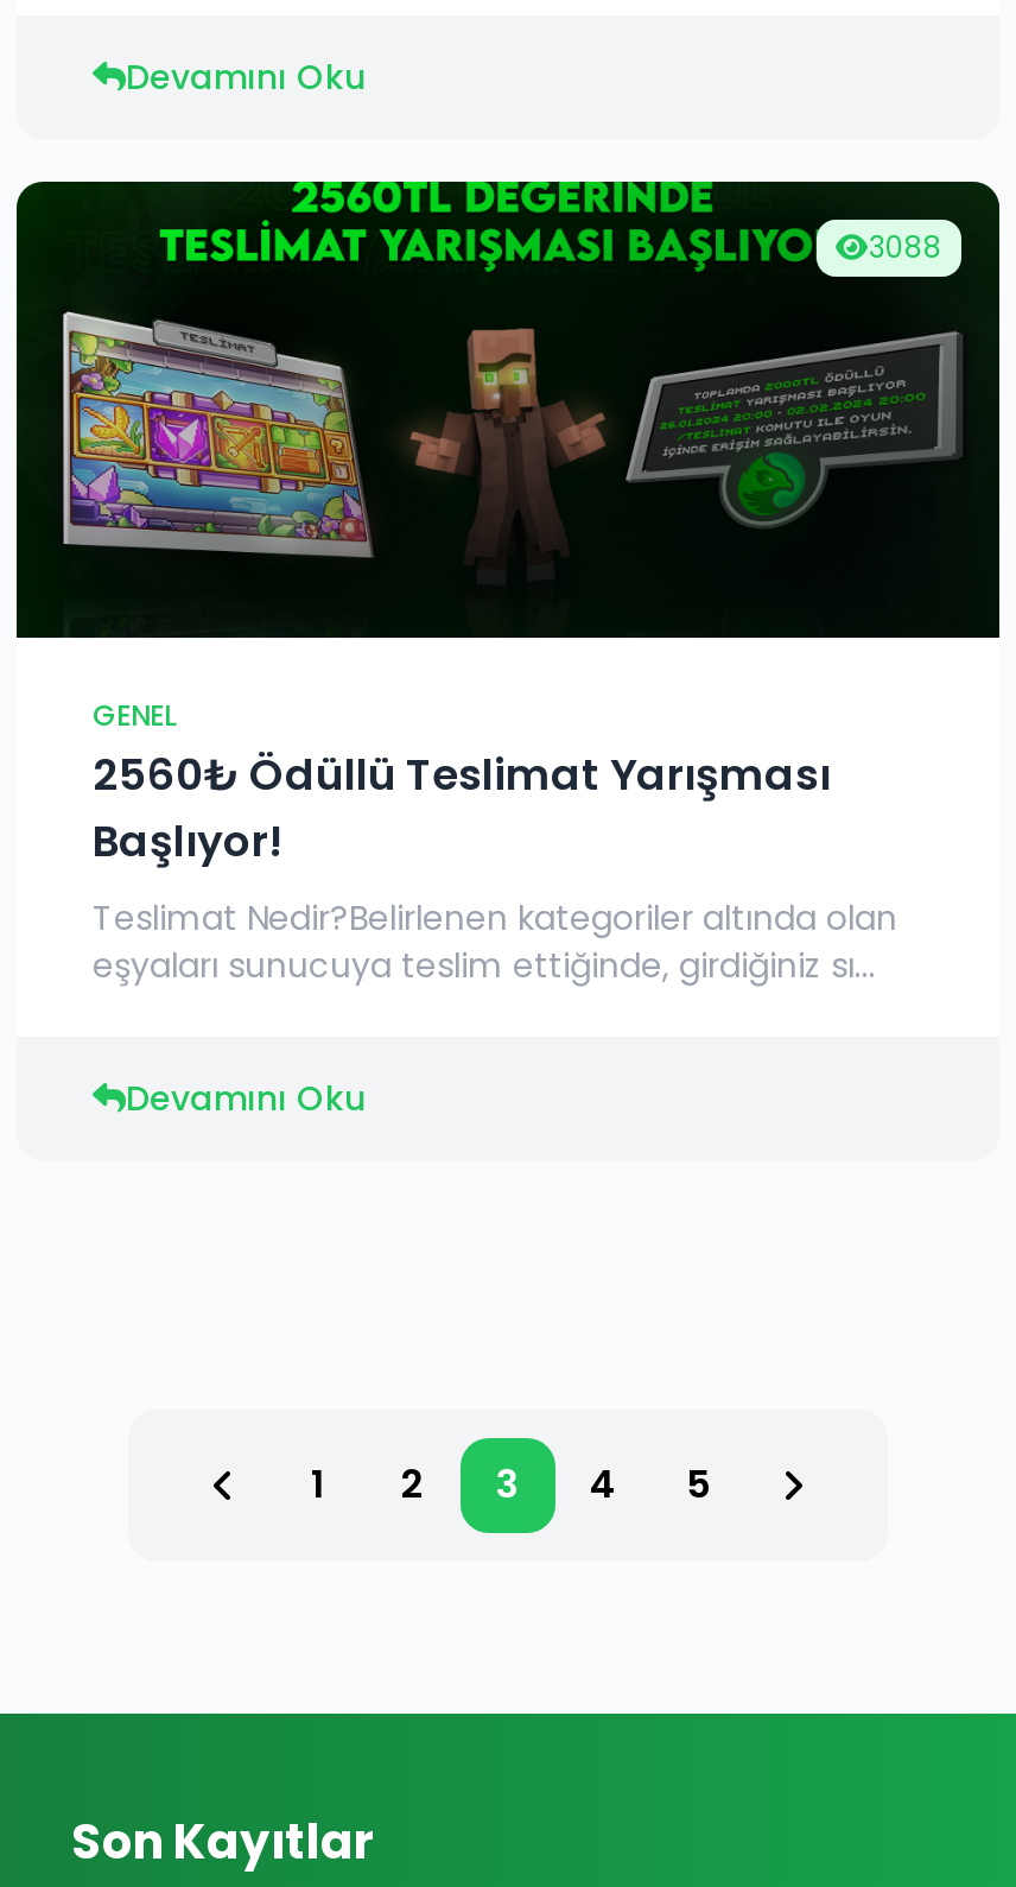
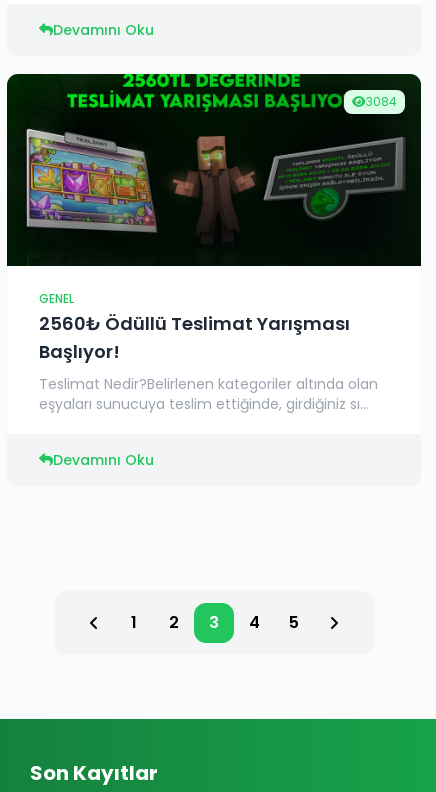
[869,227,942,267] 3088 -> [366,93,397,110] 3084

